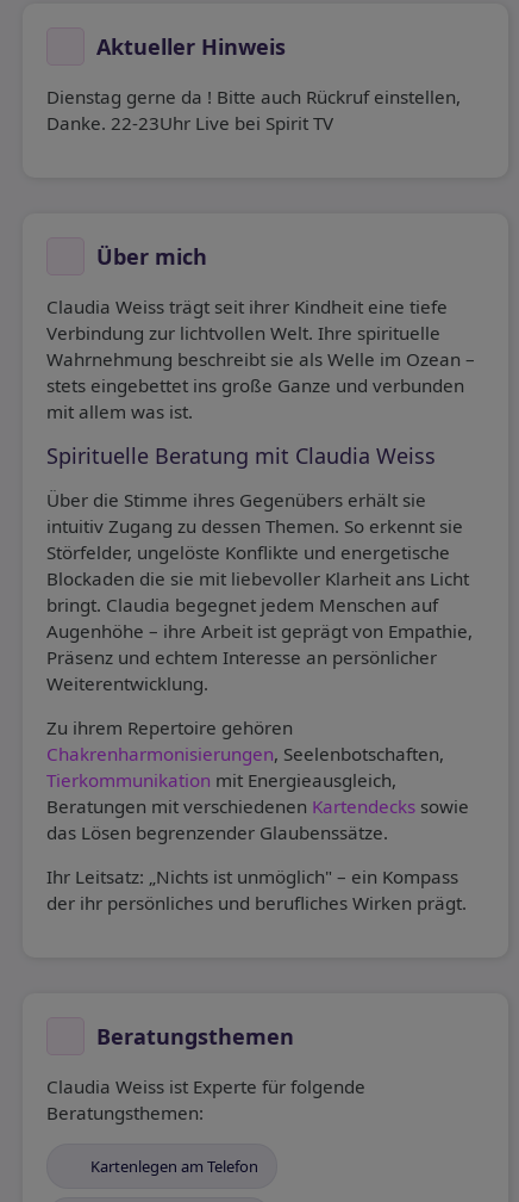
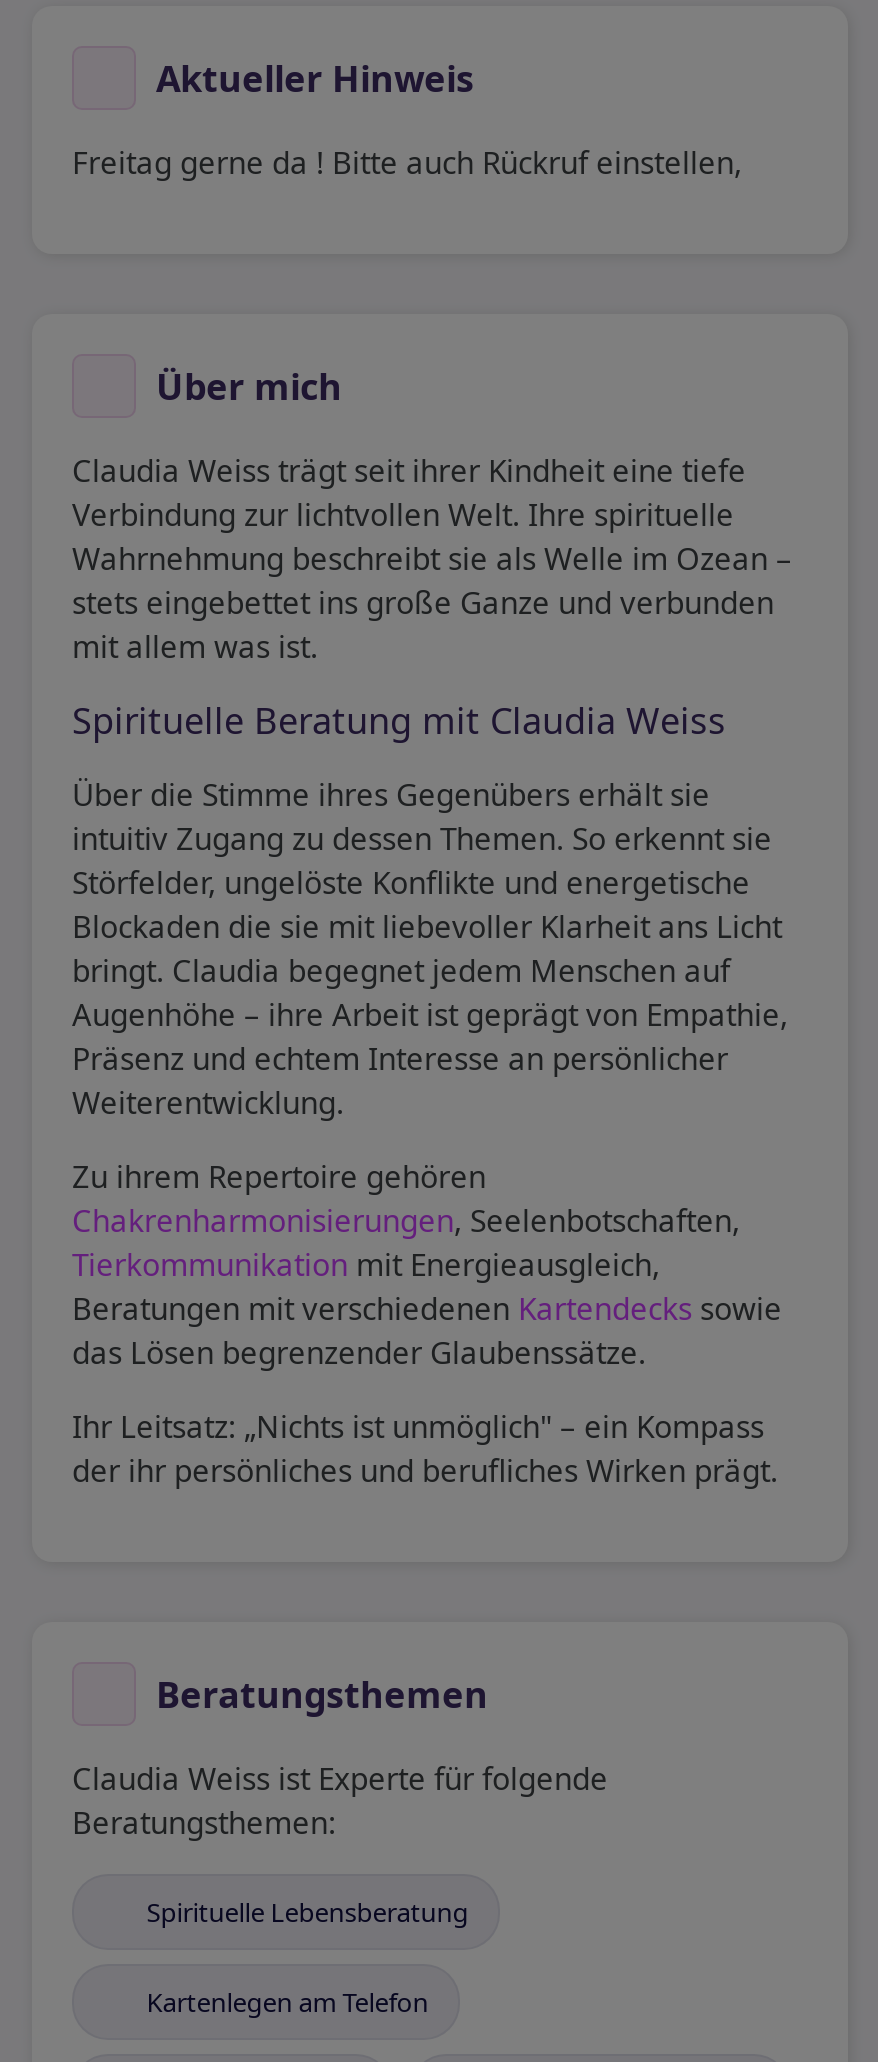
[46,85,461,135] Dienstag gerne da ! Bitte auch Rückruf einstellen, | Danke. 22-23Uhr Live bei Spirit TV -> [72,143,742,183] Freitag gerne da ! Bitte auch Rückruf einstellen,
moved [46,242,475,1125] -> [72,363,792,1843]: Über mich | Claudia Weiss trägt seit ihrer Kindheit eine tiefe | Verbindung zur lichtvollen Welt. Ihre spirituelle | ... | Claudia Weiss ist Experte für folgende | Beratungsthemen:
none -> [146,1895,468,1931] Spirituelle Lebensberatung

